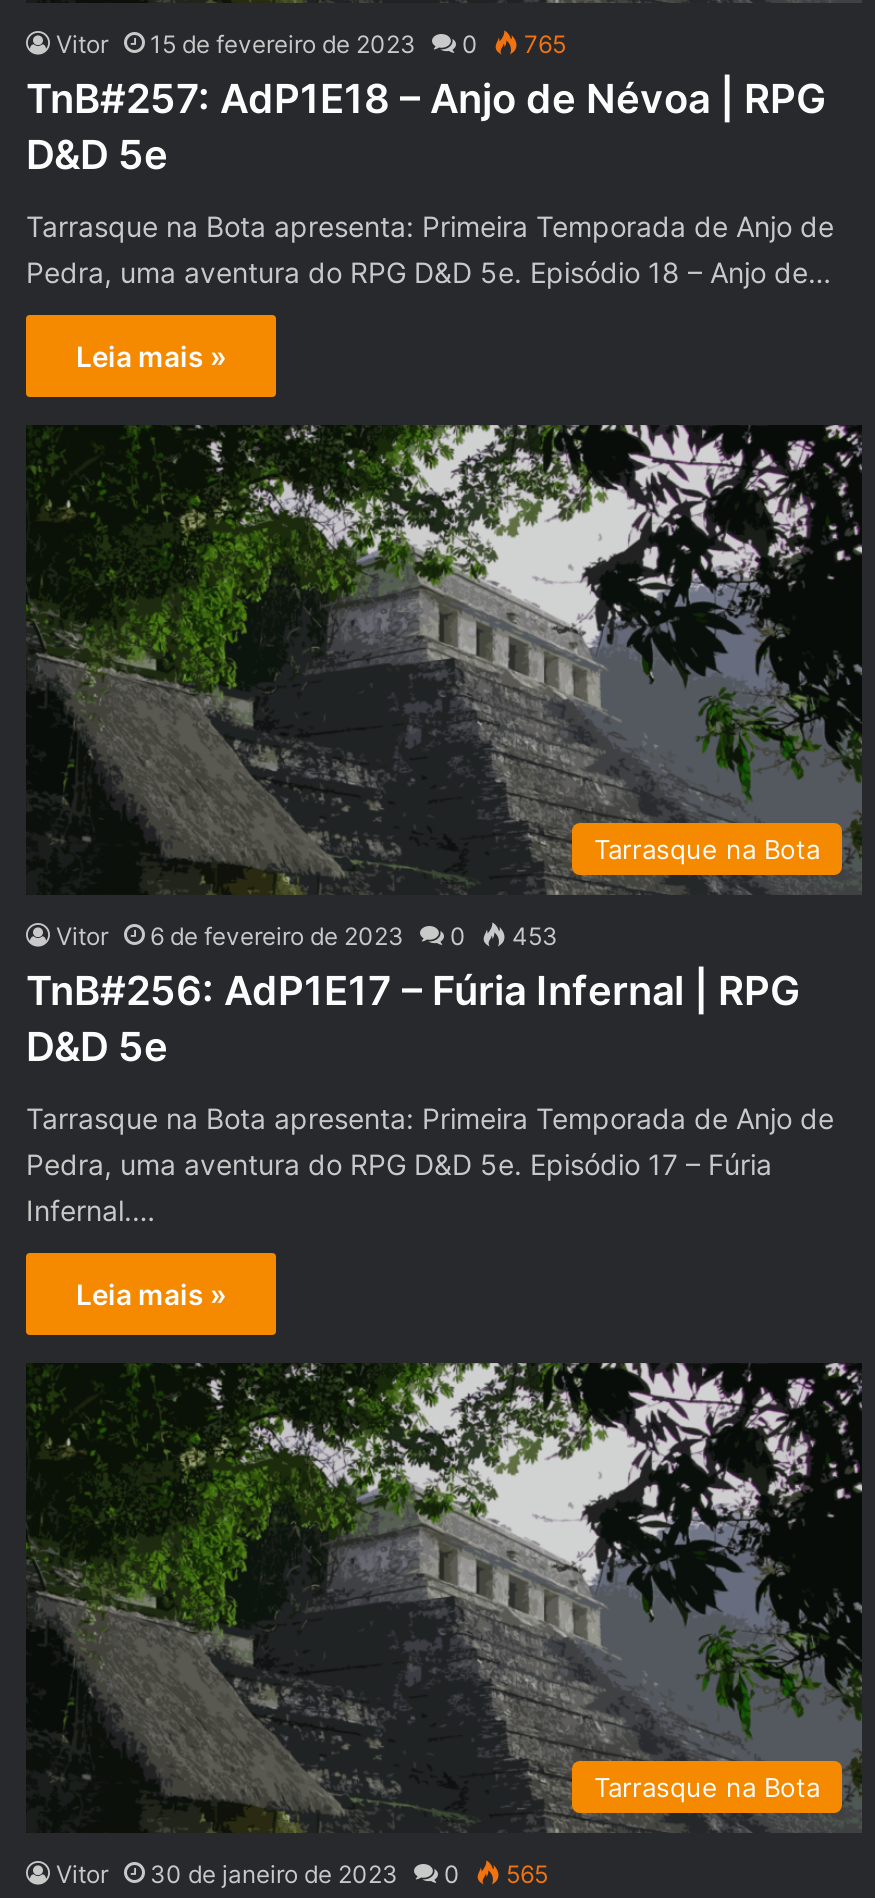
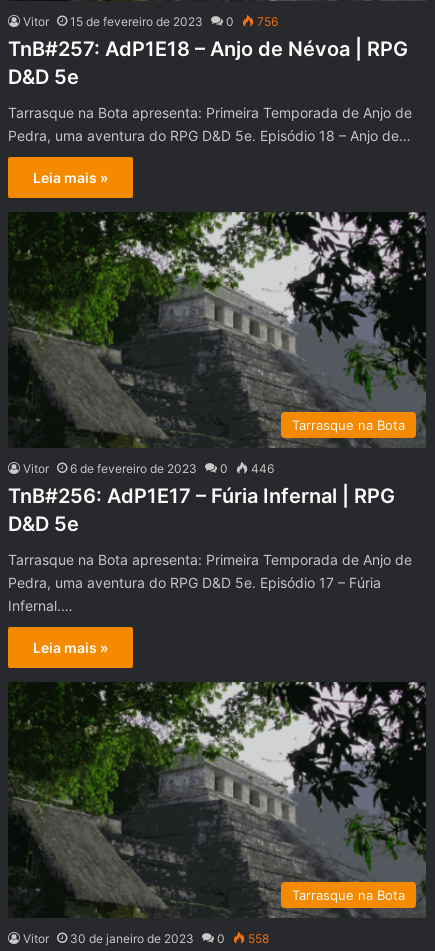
[56,29,566,59] Vitor 15 de fevereiro de 2023 0 765 -> [23,14,278,29] Vitor 15 de fevereiro de 2023 0 756
[56,921,558,951] Vitor 6 de fevereiro de 2023 0 453 -> [23,461,274,476] Vitor 6 de fevereiro de 2023 0 446
[56,1859,548,1889] Vitor 30 de janeiro de 2023 0 565 -> [23,931,269,946] Vitor 30 de janeiro de 2023 0 558

